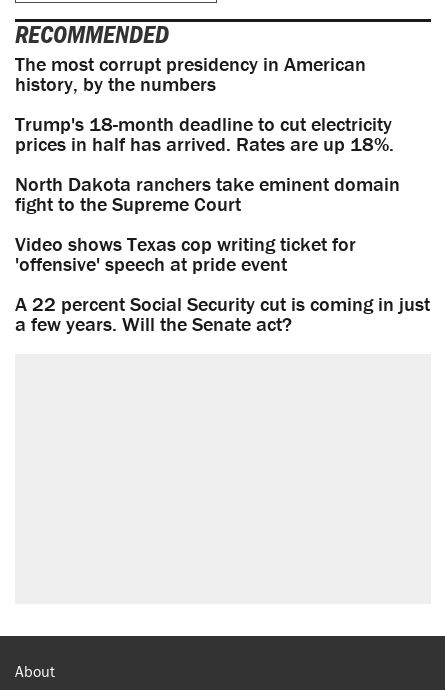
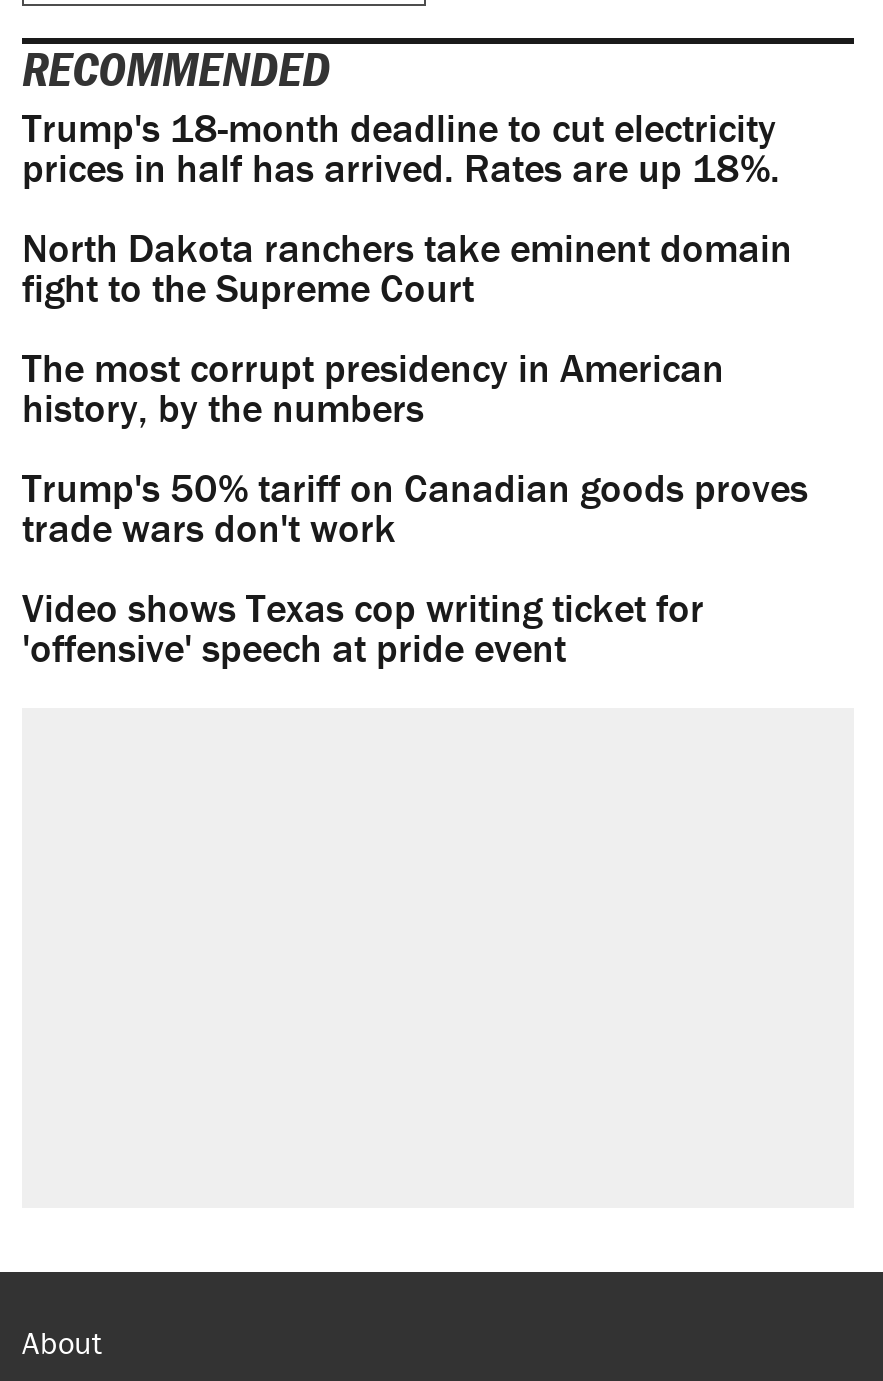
moved [15,51,366,96] -> [22,342,724,432]: The most corrupt presidency in American | history, by the numbers
moved [15,111,400,216] -> [22,102,792,312]: Trump's 18-month deadline to cut electricity | prices in half has arrived. Rates are up 18%. | North Dakota ranchers take eminent domain | fight to the Supreme Court
none -> [22,462,808,552] Trump's 50% tariff on Canadian goods proves | trade wars don't work
moved [15,231,356,276] -> [22,582,704,672]: Video shows Texas cop writing ticket for | 'offensive' speech at pride event
[15,291,430,336] A 22 percent Social Security cut is coming in just | a few years. Will the Senate act? -> none

